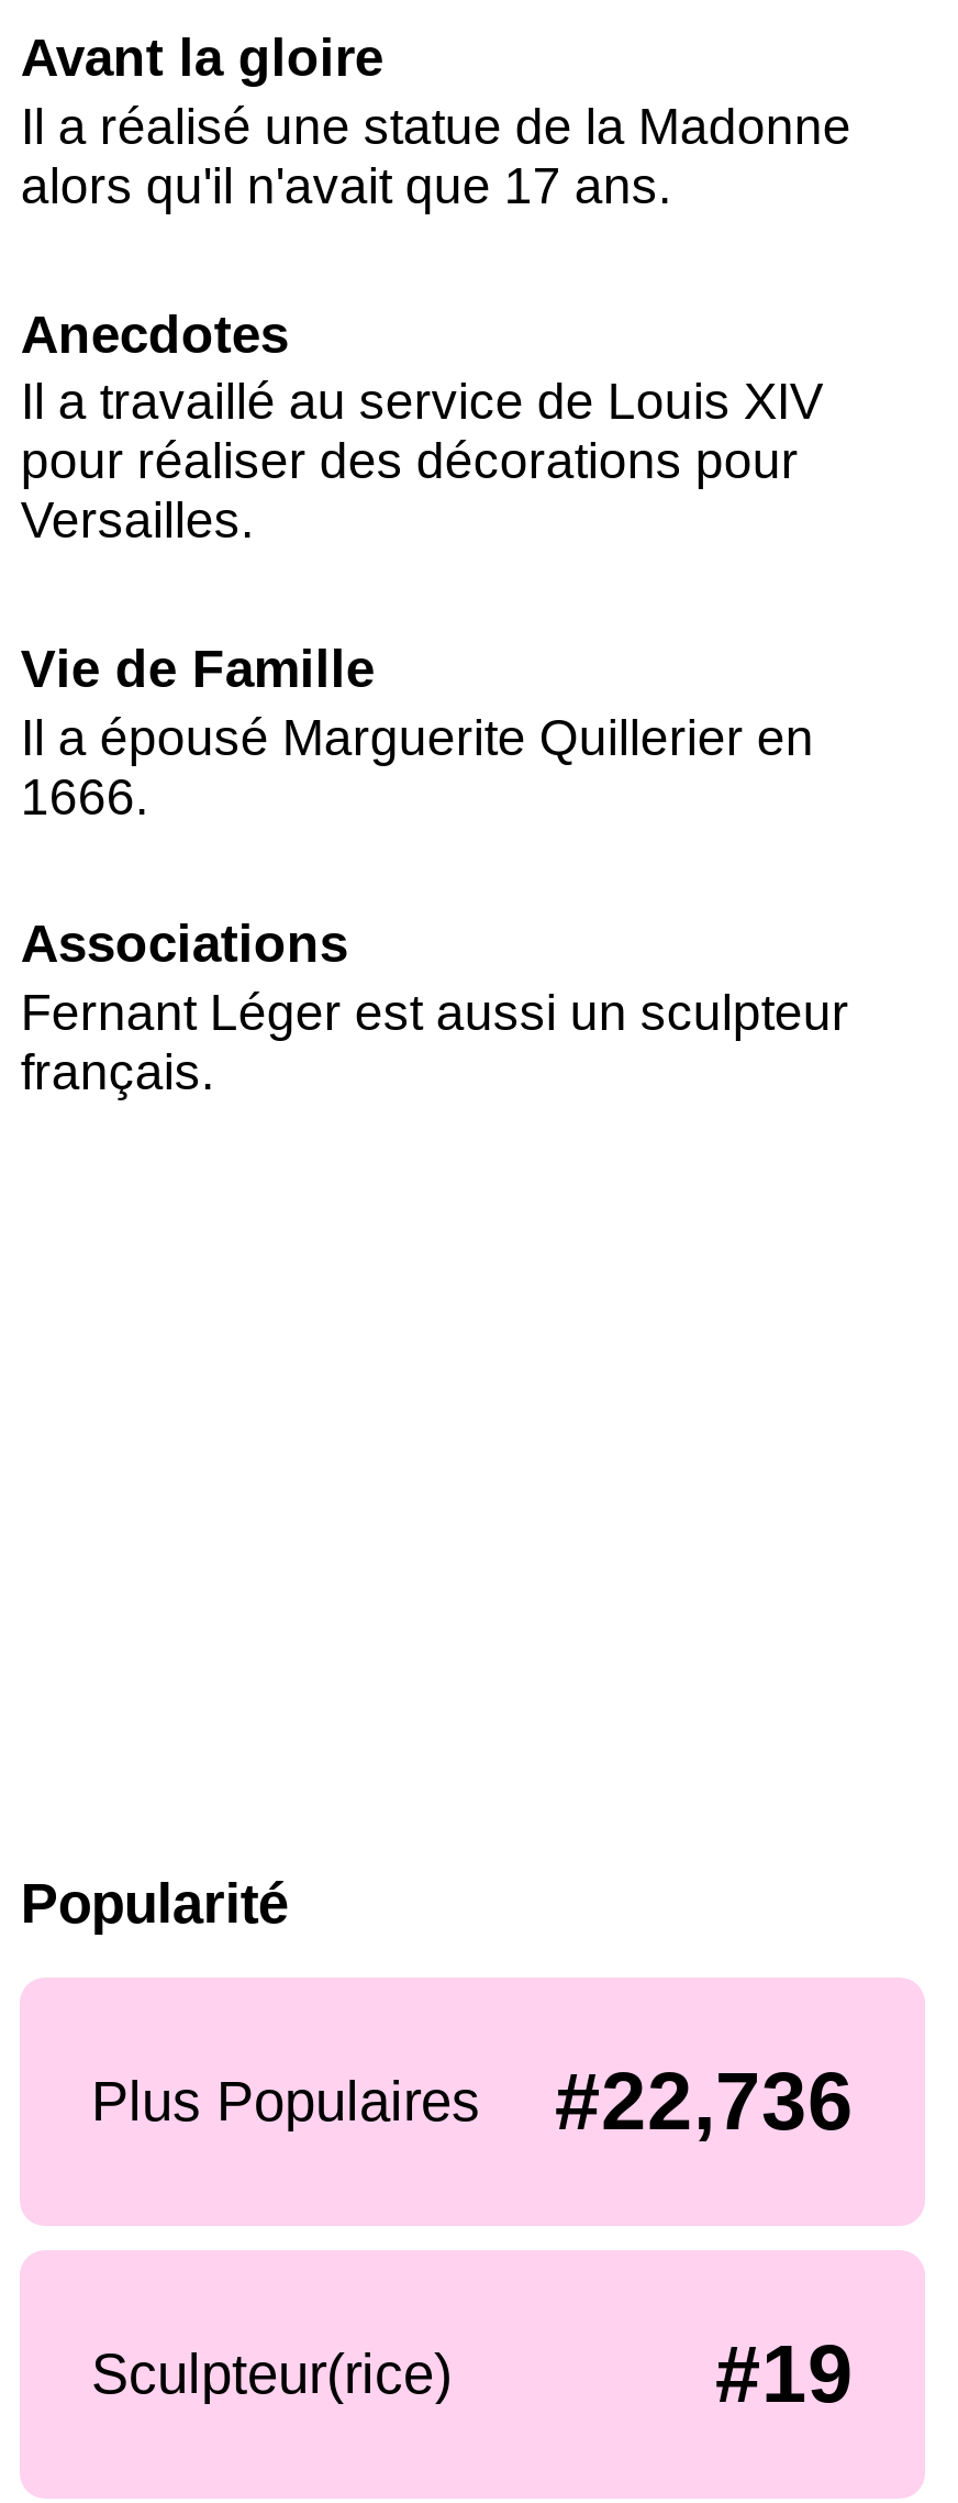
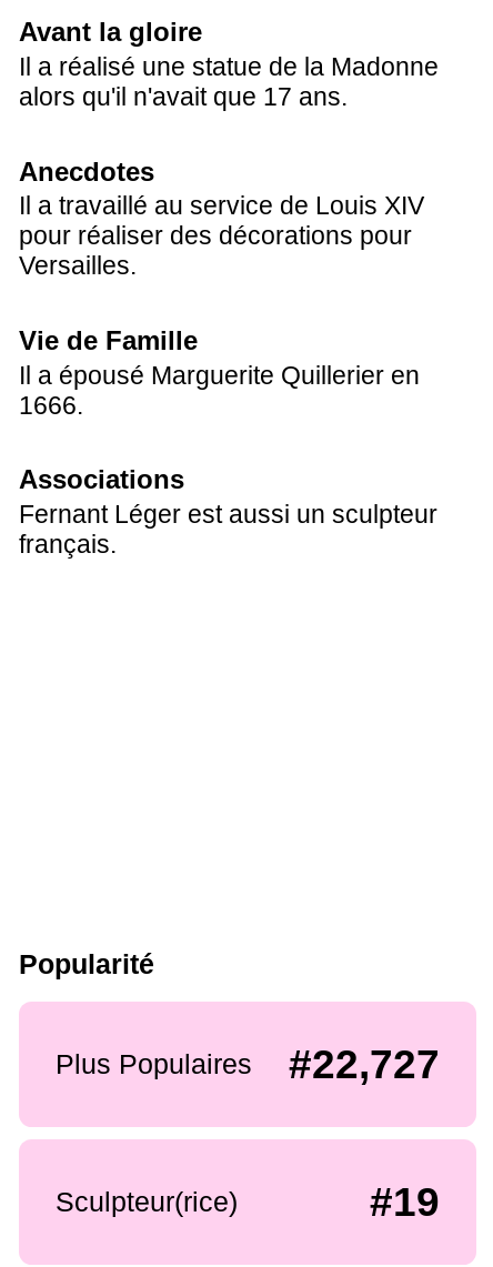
[91,2056,854,2147] Plus Populaires #22,736 -> [55,1041,440,1087] Plus Populaires #22,727

